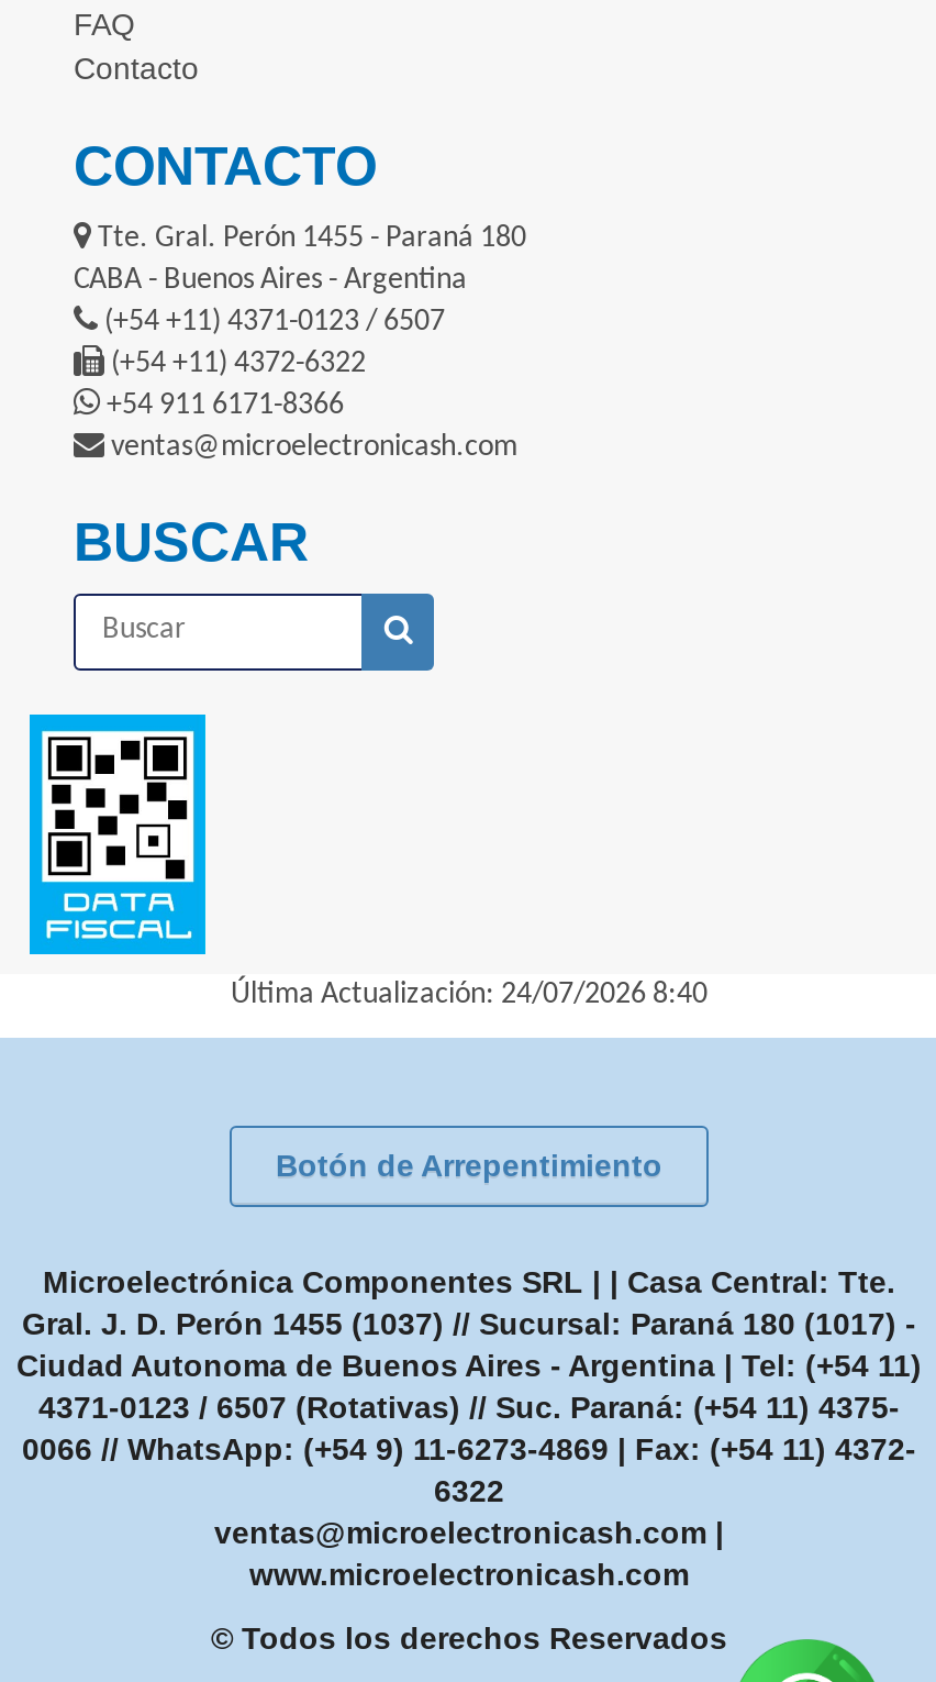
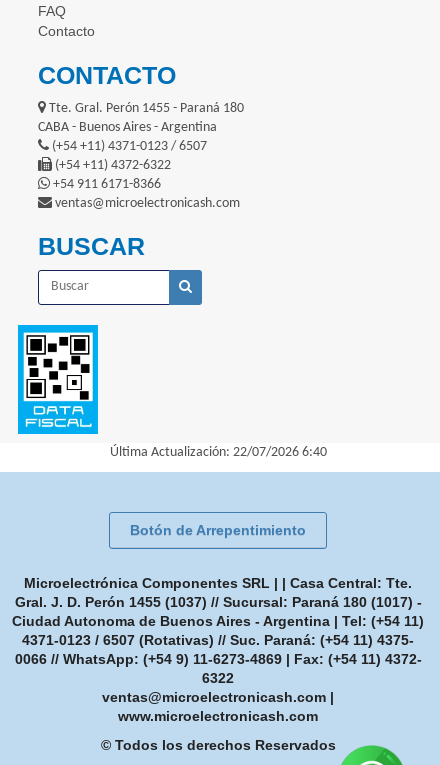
[231,979,707,1012] Última Actualización: 24/07/2026 8:40 -> [109,445,326,460] Última Actualización: 22/07/2026 6:40

